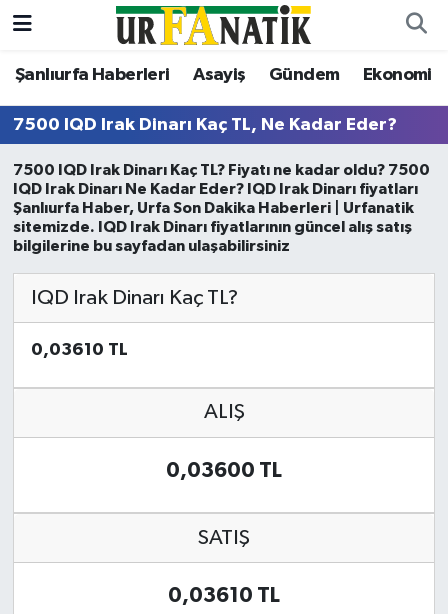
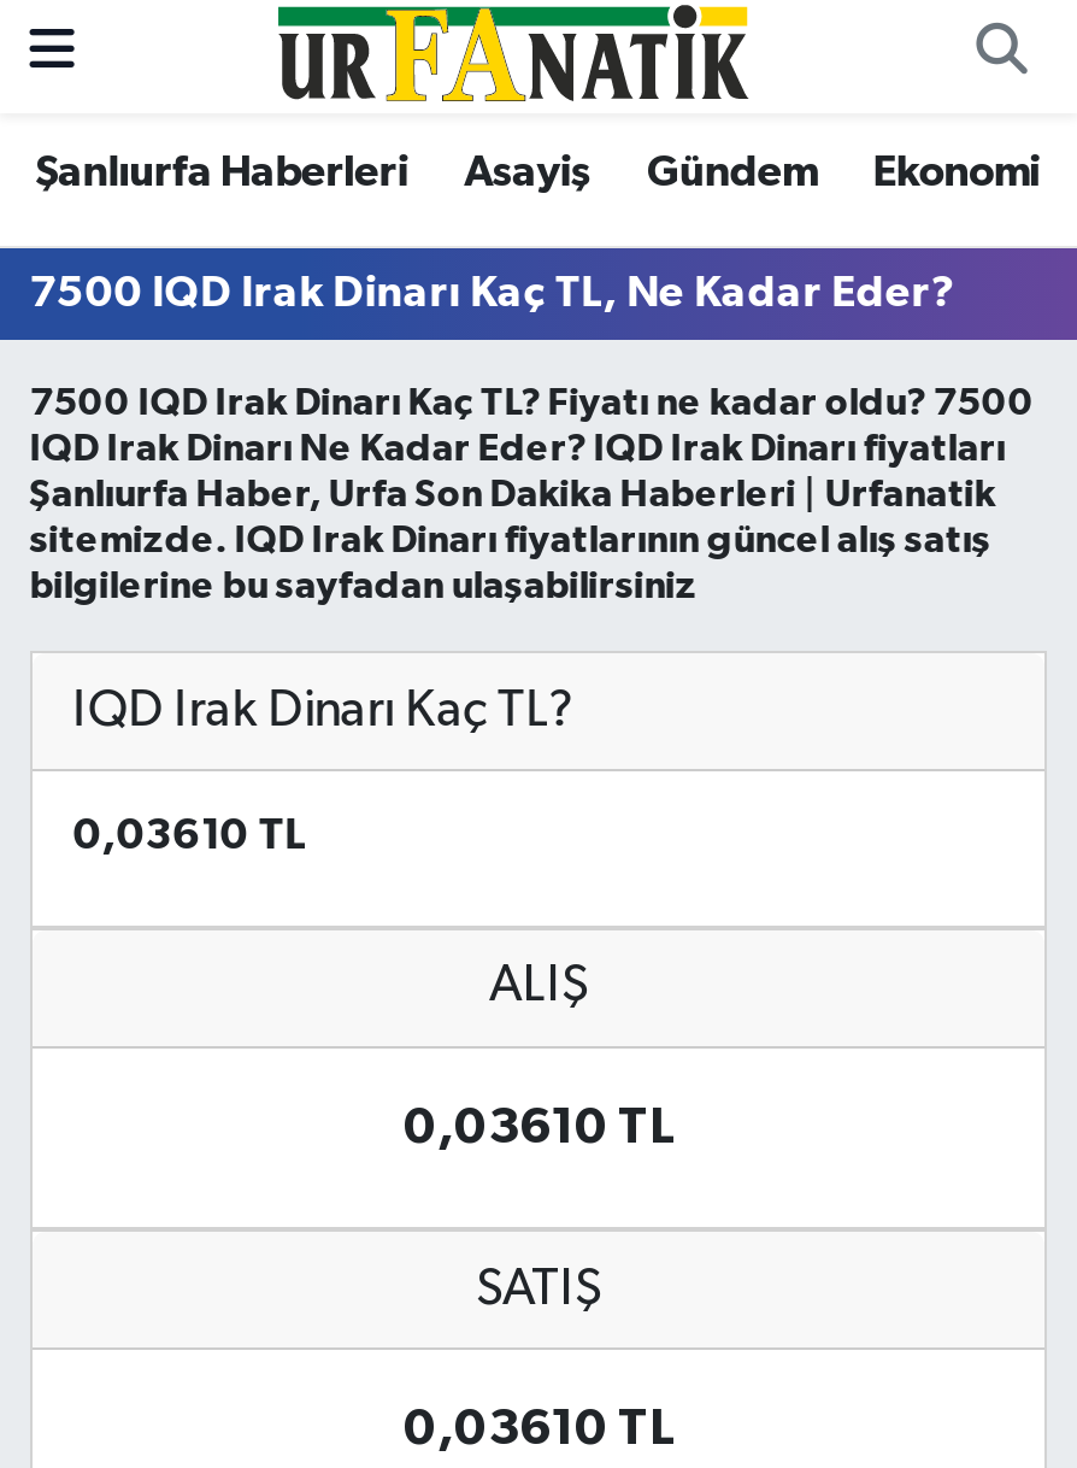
[166,460,282,481] 0,03600 TL -> [404,1101,673,1152] 0,03610 TL

